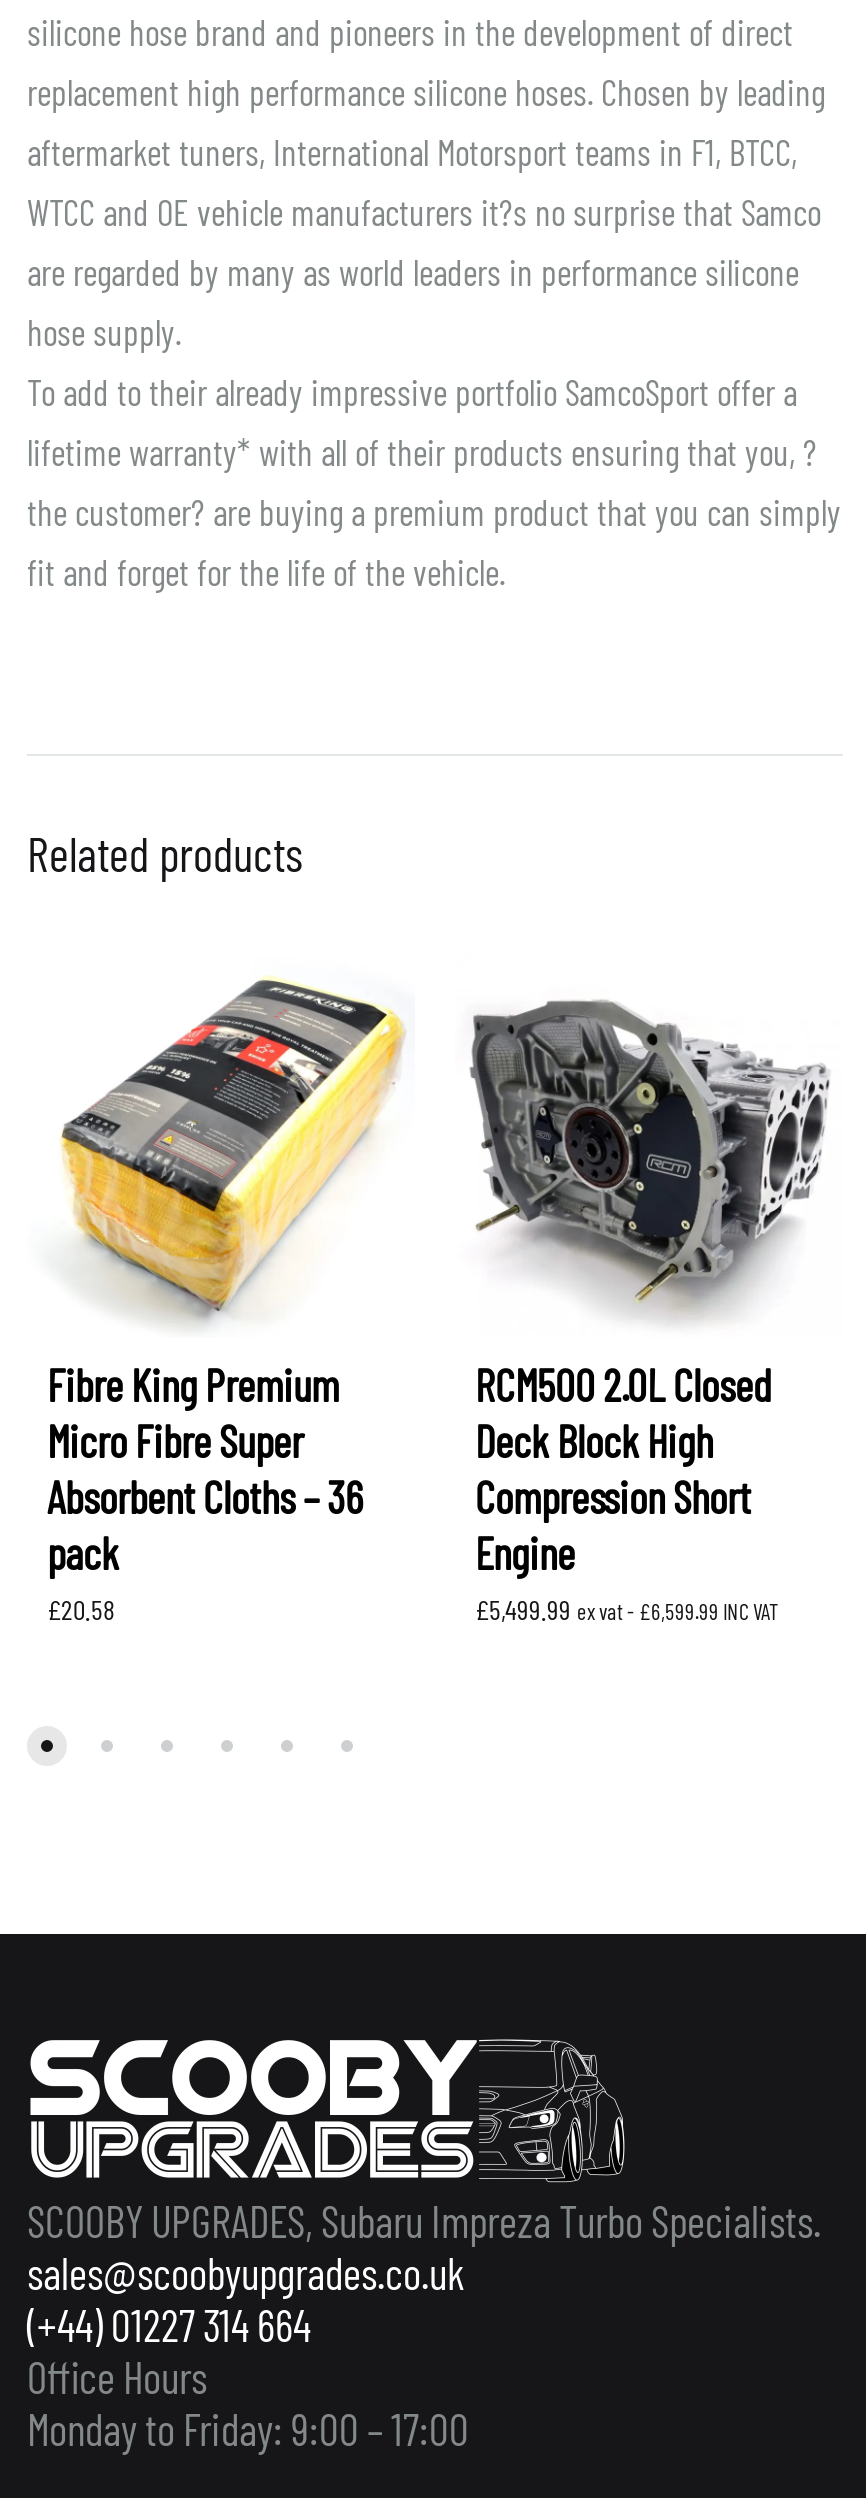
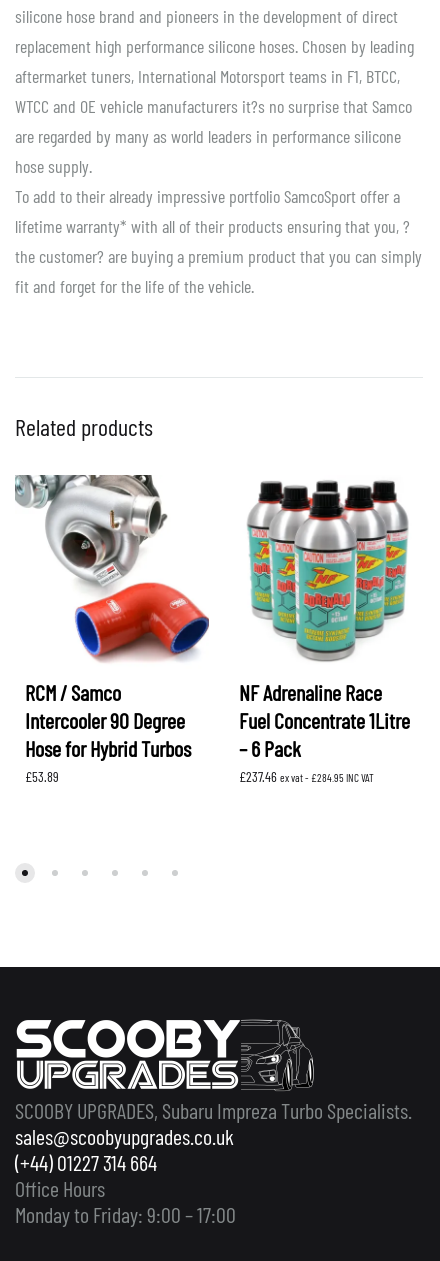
[27,950,415,1626] [image] | Fibre King Premium | Micro Fibre Super | Absorbent Cloths – 36 | pack | £20.58 -> [14,474,210,785] [image] | RCM / Samco | Intercooler 90 Degree | Hose for Hybrid Turbos | £53.89
[469,962,831,1626] [image] | RCM500 2.0L Closed | Deck Block High | Compression Short | Engine | £5,499.99 ex vat - £6,599.99 INC VAT -> [237,480,416,785] [image] | NF Adrenaline Race | Fuel Concentrate 1Litre | – 6 Pack | £237.46 ex vat - £284.95 INC VAT

